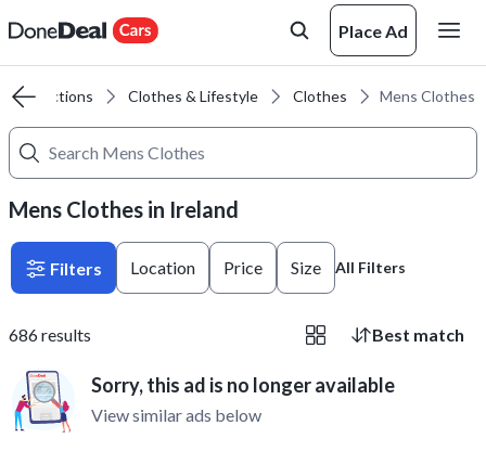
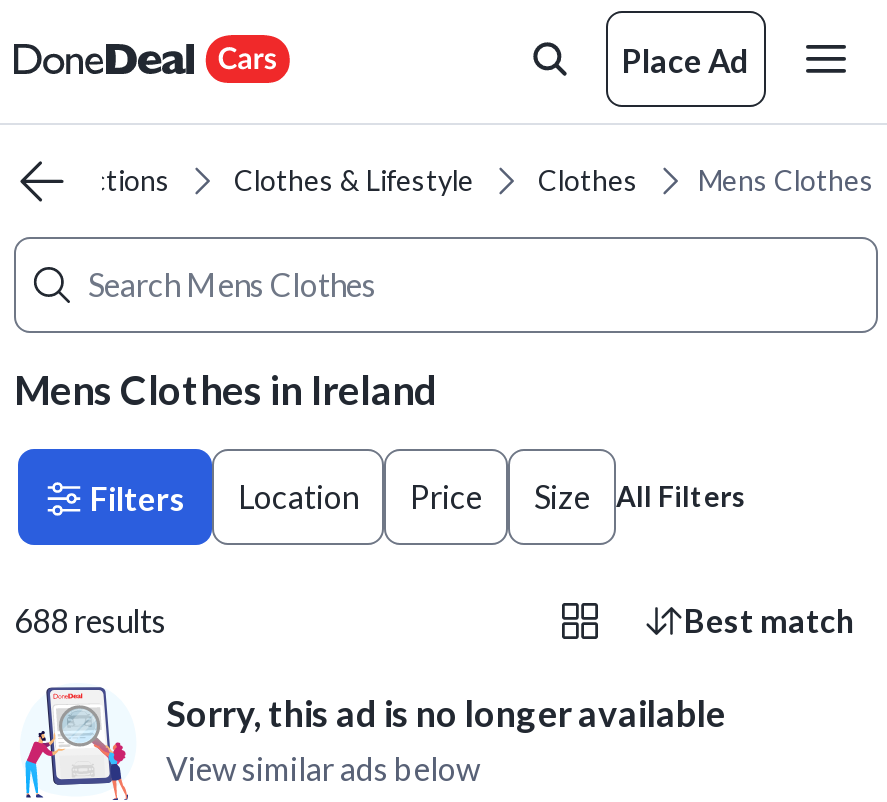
[9,324,91,345] 686 results -> [14,601,166,639] 688 results

